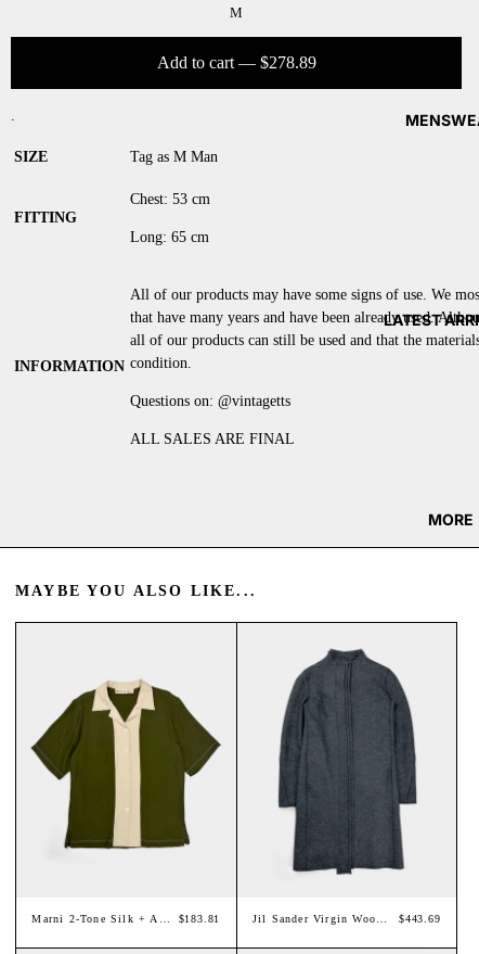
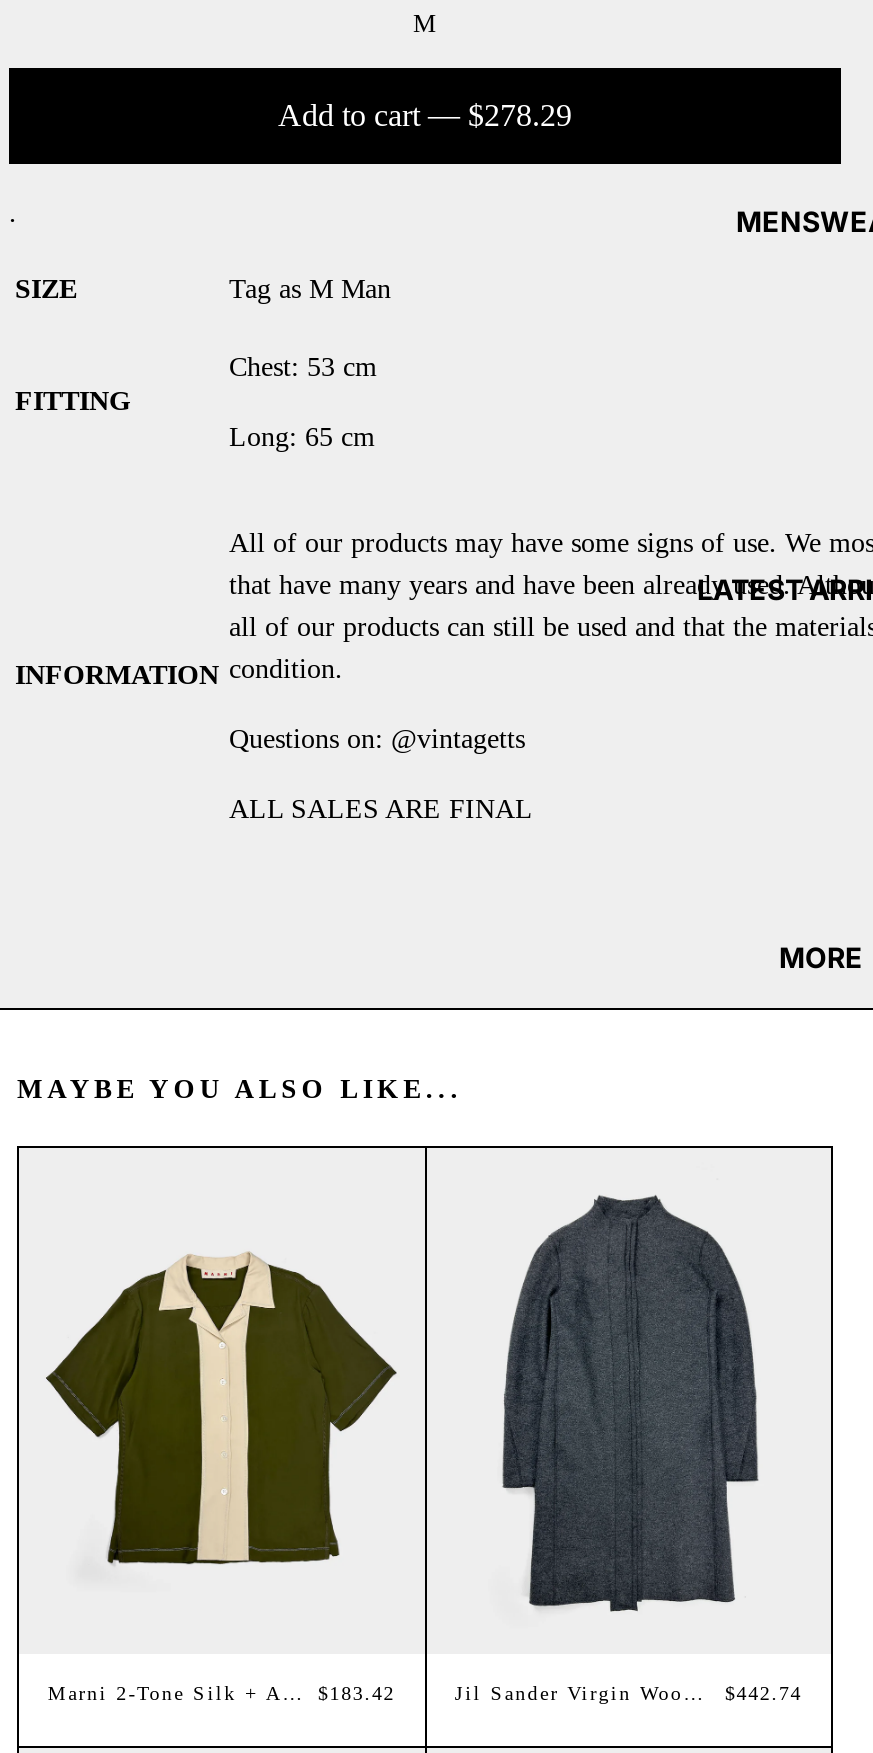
[157,53,316,71] Add to cart — $278.89 -> [278,97,572,131] Add to cart — $278.29
[32,913,220,925] Marni 2-Tone Silk + A… $183.81 -> [48,1682,395,1704] Marni 2-Tone Silk + A… $183.42
[252,913,441,925] Jil Sander Virgin Woo… $443.69 -> [455,1682,802,1704] Jil Sander Virgin Woo… $442.74

